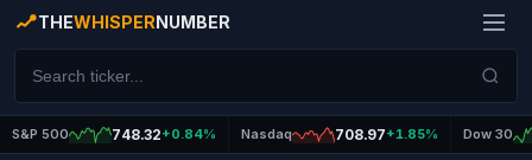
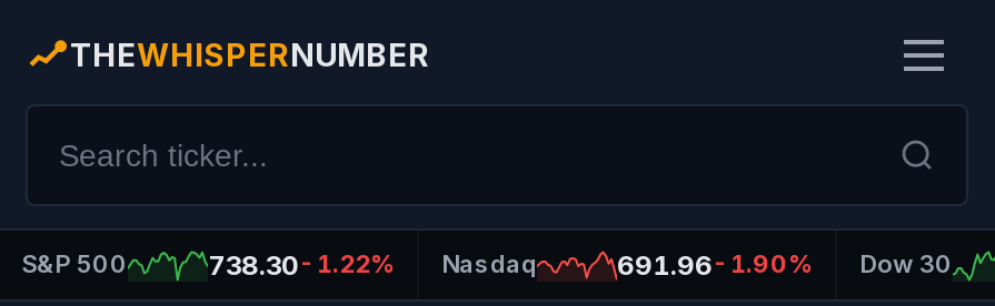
[112,126,292,143] 748.32+0.84% Nasdaq -> [208,248,537,282] 738.30-1.22% Nasdaq
[335,126,513,143] 708.97+1.85% Dow 30 -> [617,248,953,282] 691.96-1.90% Dow 30

